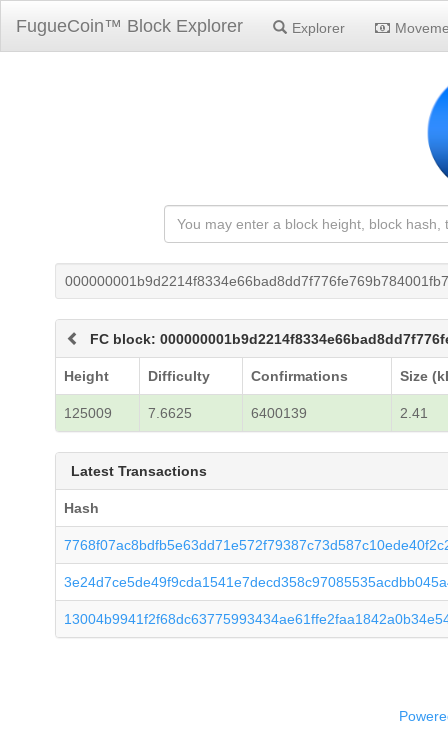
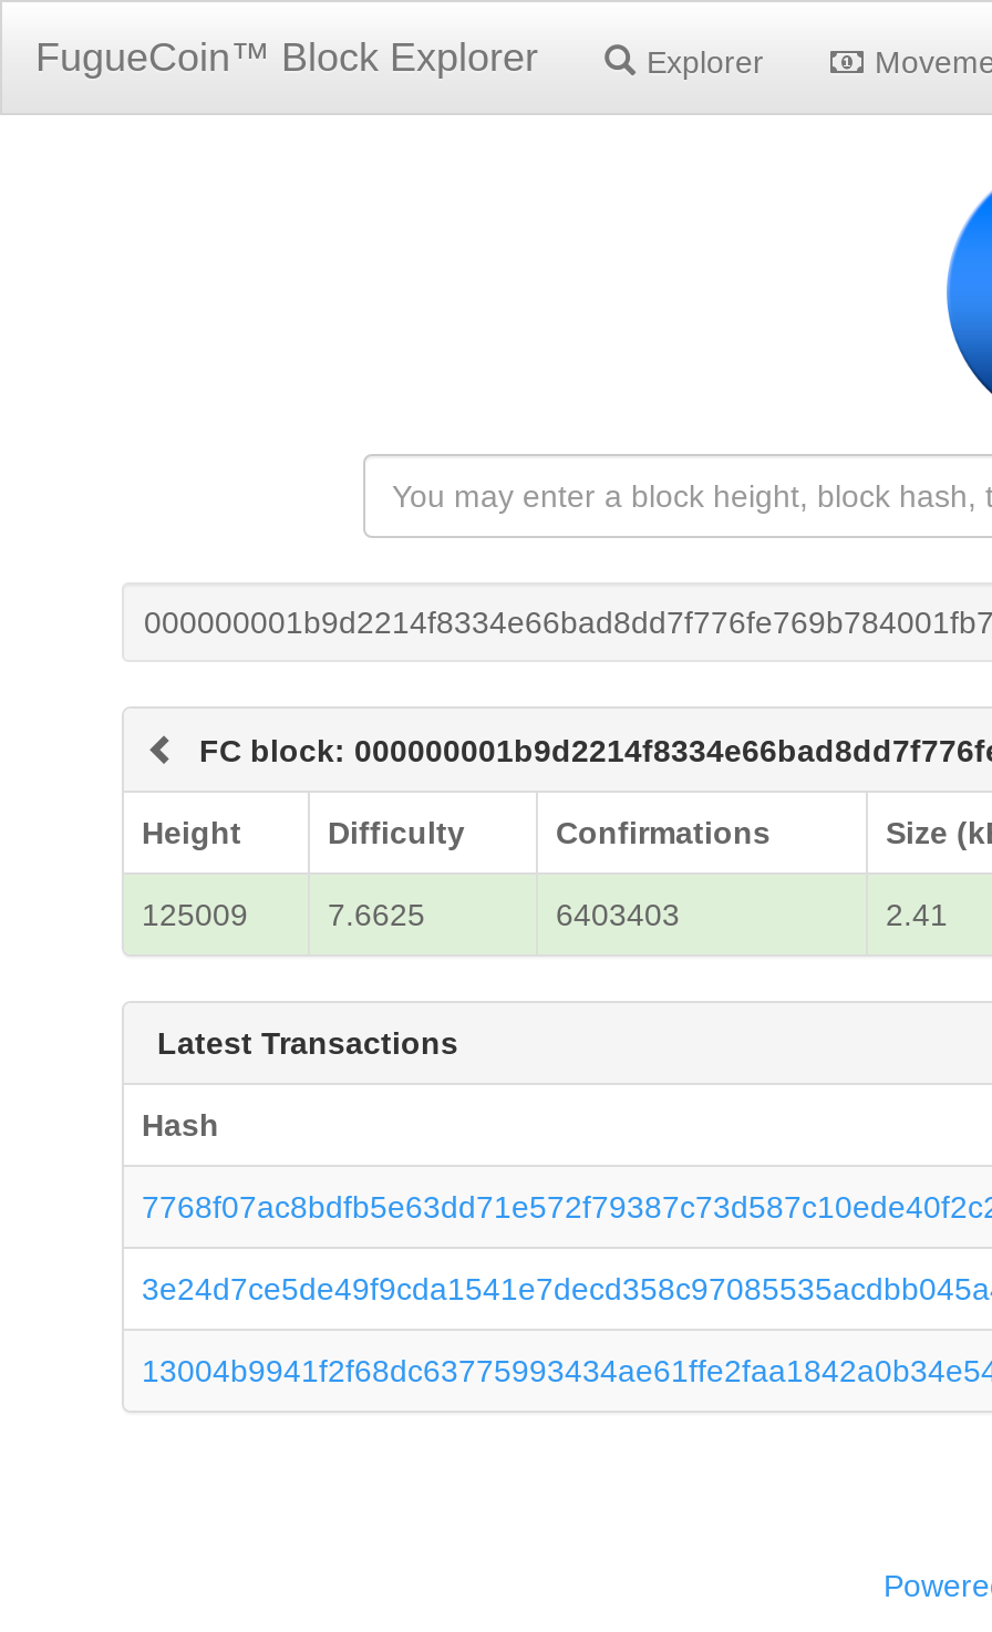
[251,405,307,421] 6400139 -> [556,897,680,932] 6403403

